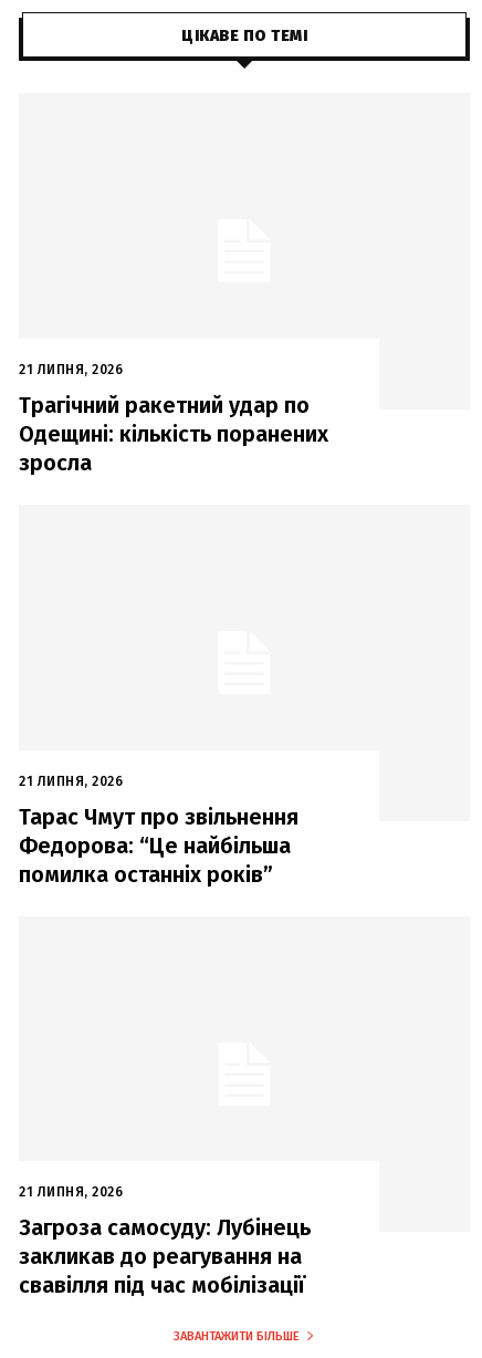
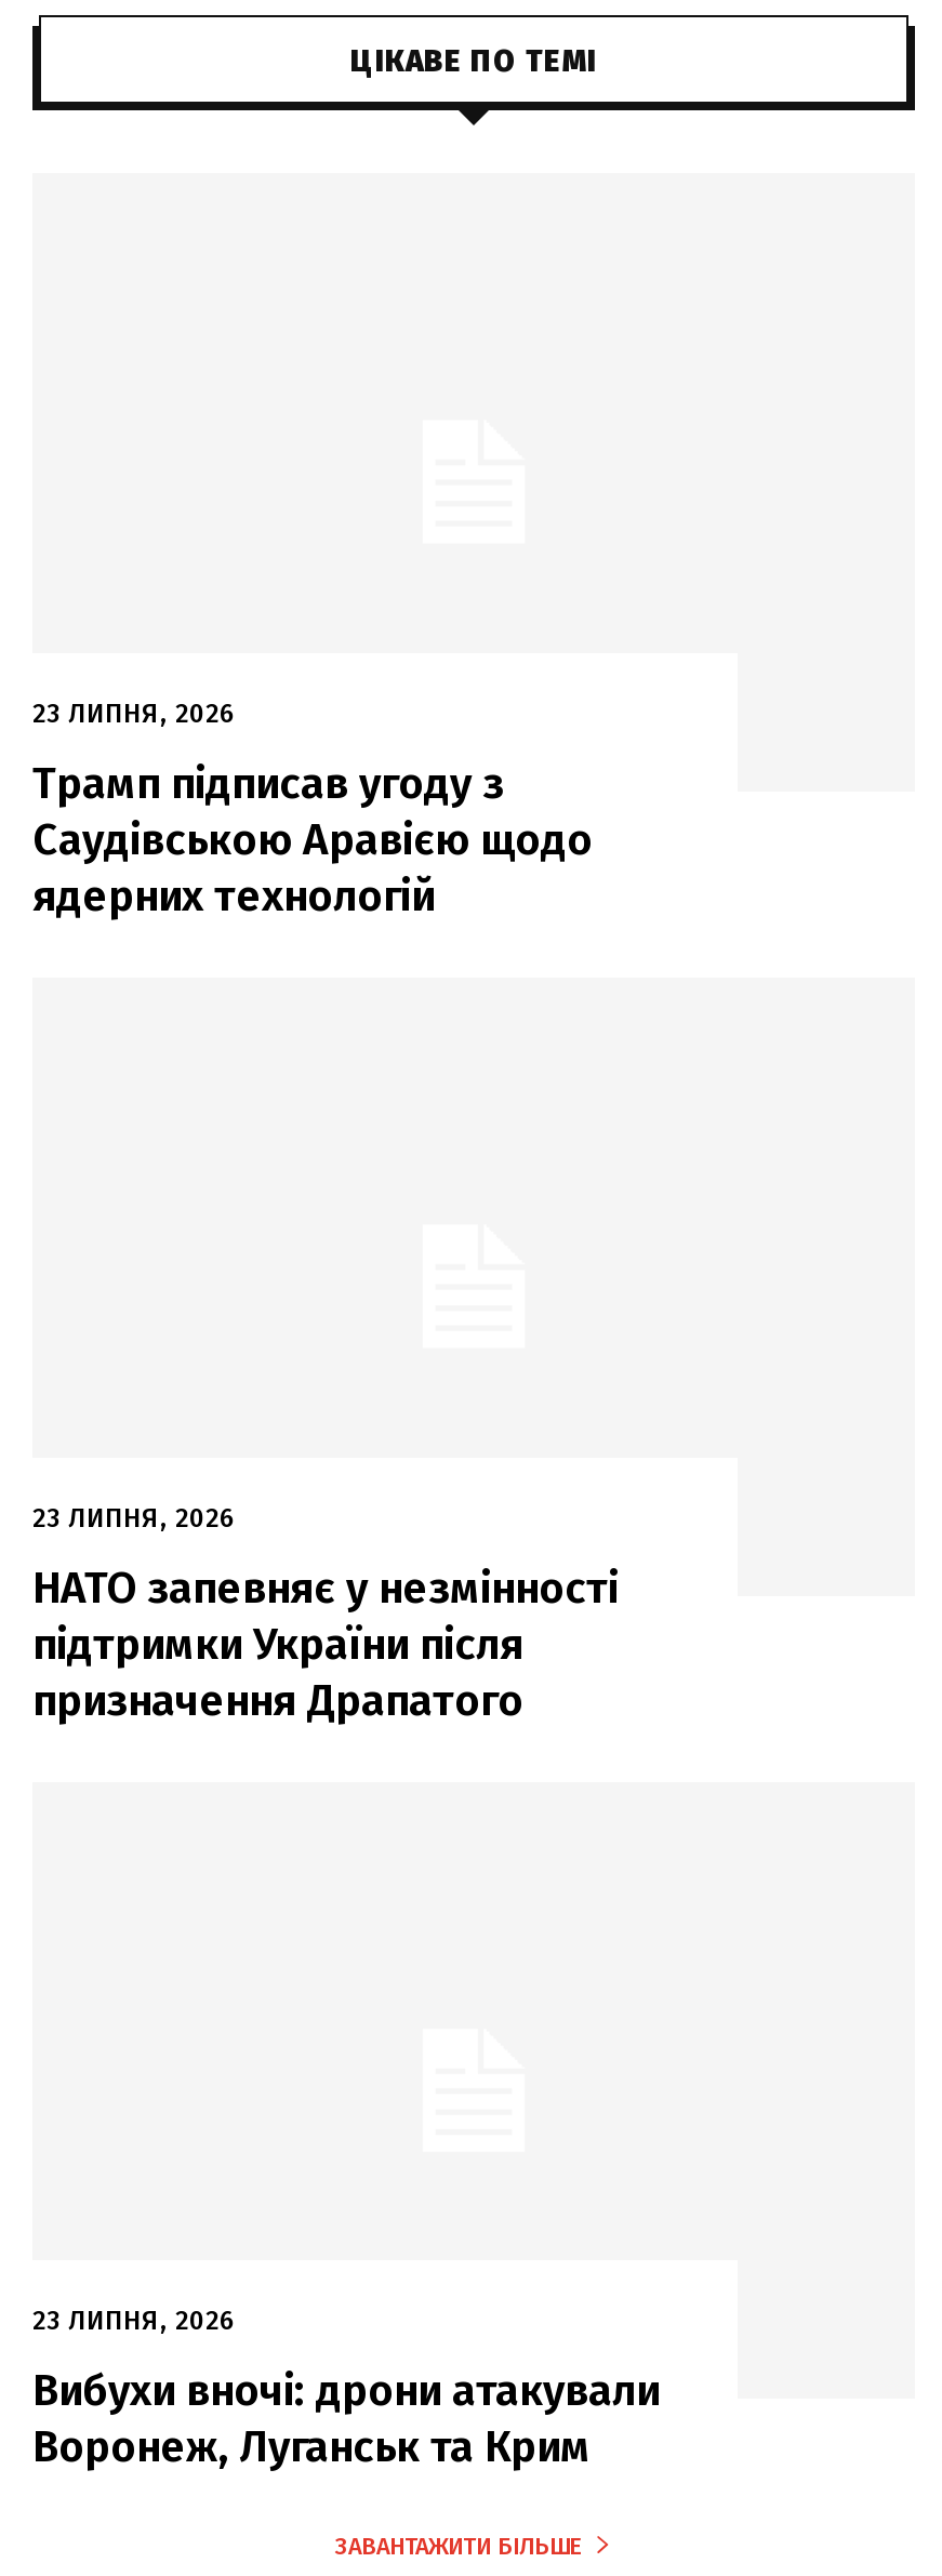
[19,362,123,377] 21 ЛИПНЯ, 2026 -> [32,699,236,729] 23 ЛИПНЯ, 2026
[19,392,328,476] Трагічний ракетний удар по | Одещині: кількість поранених | зросла -> [32,757,593,921] Трамп підписав угоду з | Саудівською Аравією щодо | ядерних технологій
[19,773,123,789] 21 ЛИПНЯ, 2026 -> [32,1502,236,1533] 23 ЛИПНЯ, 2026
[19,803,298,887] Тарас Чмут про звільнення | Федорова: “Це найбільша | помилка останніх років” -> [32,1561,619,1725] НАТО запевняє у незмінності | підтримки України після | призначення Драпатого
[19,1184,123,1200] 21 ЛИПНЯ, 2026 -> [32,2306,236,2336] 23 ЛИПНЯ, 2026
[19,1214,311,1298] Загроза самосуду: Лубінець | закликав до реагування на | свавілля під час мобілізації -> [32,2364,660,2473] Вибухи вночі: дрони атакували | Воронеж, Луганськ та Крим

